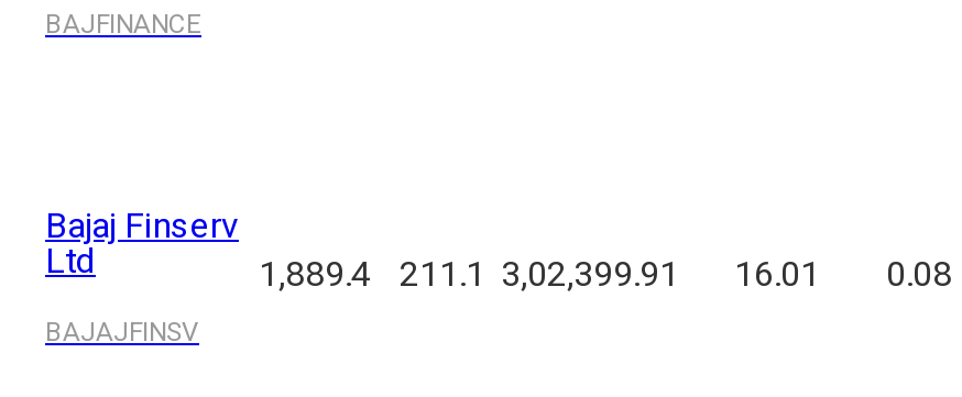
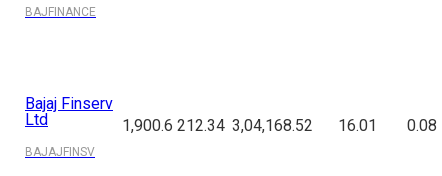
[259,254,679,295] 1,889.4 | 211.1 3,02,399.91 -> [122,116,313,135] 1,900.6 212.34 3,04,168.52

